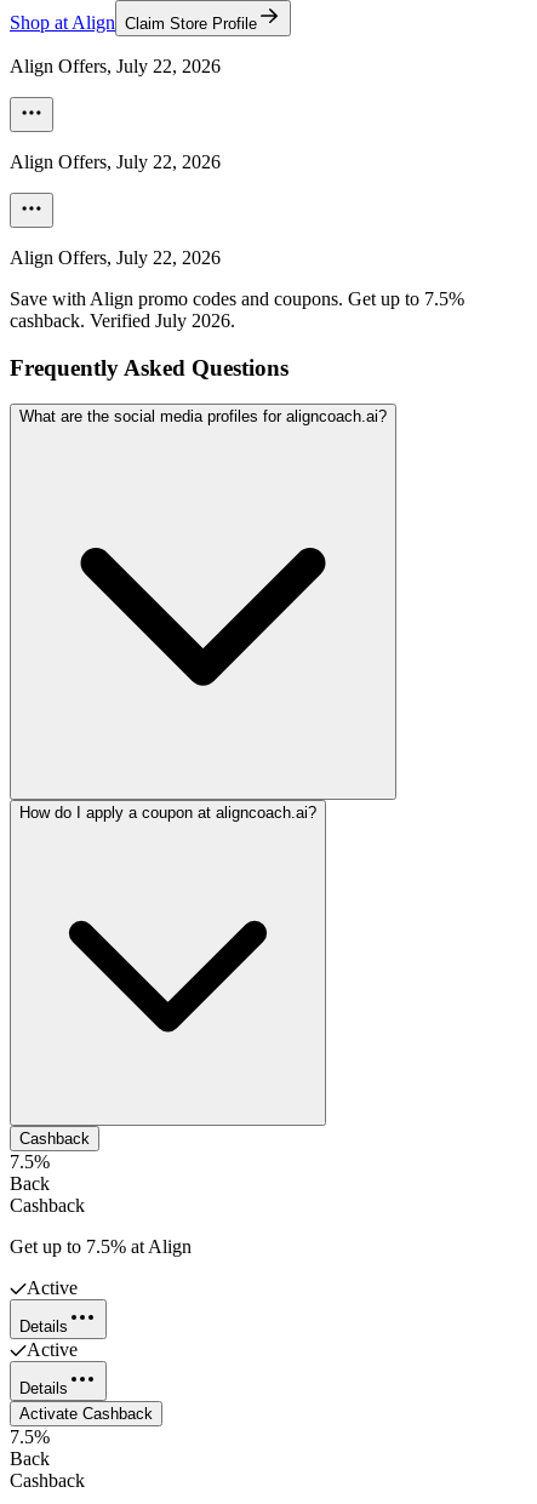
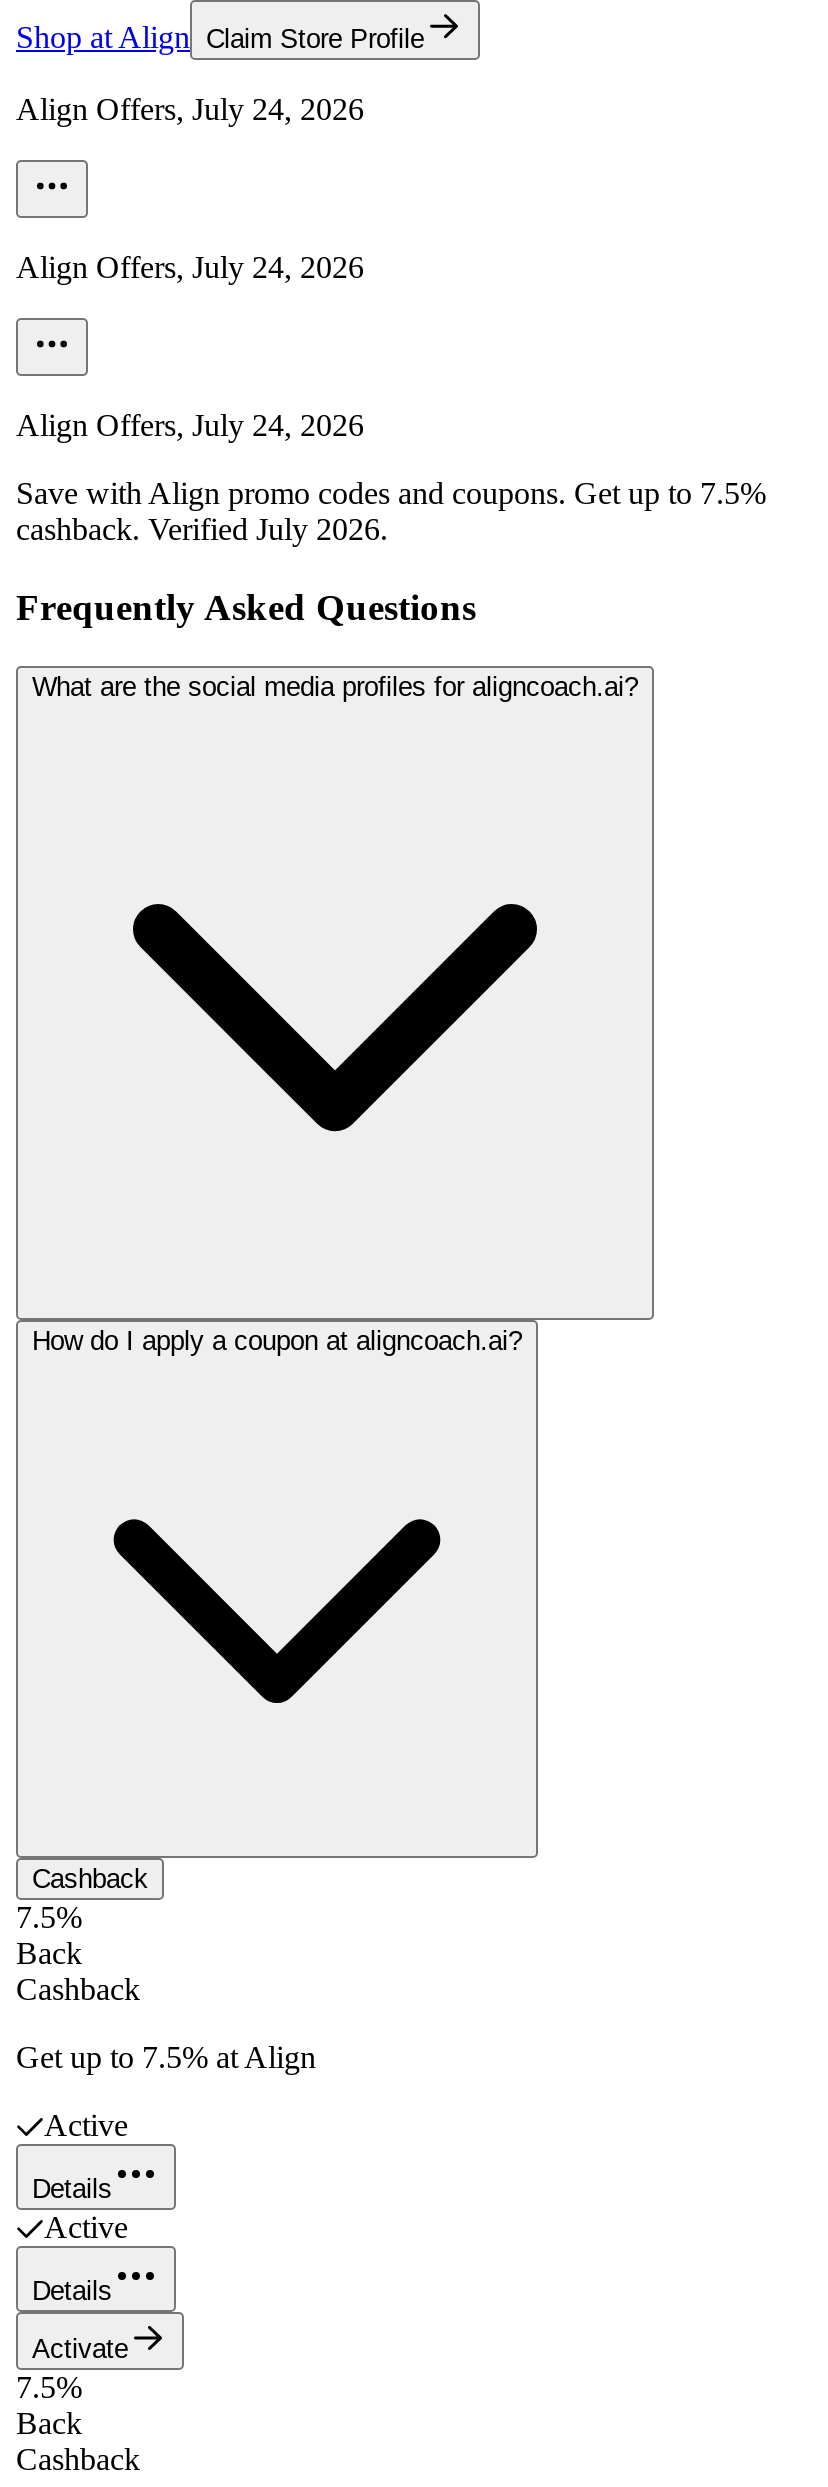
[10,56,221,76] Align Offers, July 22, 2026 -> [16,92,364,126] Align Offers, July 24, 2026
[10,151,221,172] Align Offers, July 22, 2026 -> [16,250,364,284] Align Offers, July 24, 2026
[10,247,221,268] Align Offers, July 22, 2026 -> [16,408,364,442] Align Offers, July 24, 2026
[19,1405,153,1423] Activate Cashback -> [32,2335,128,2365] Activate

